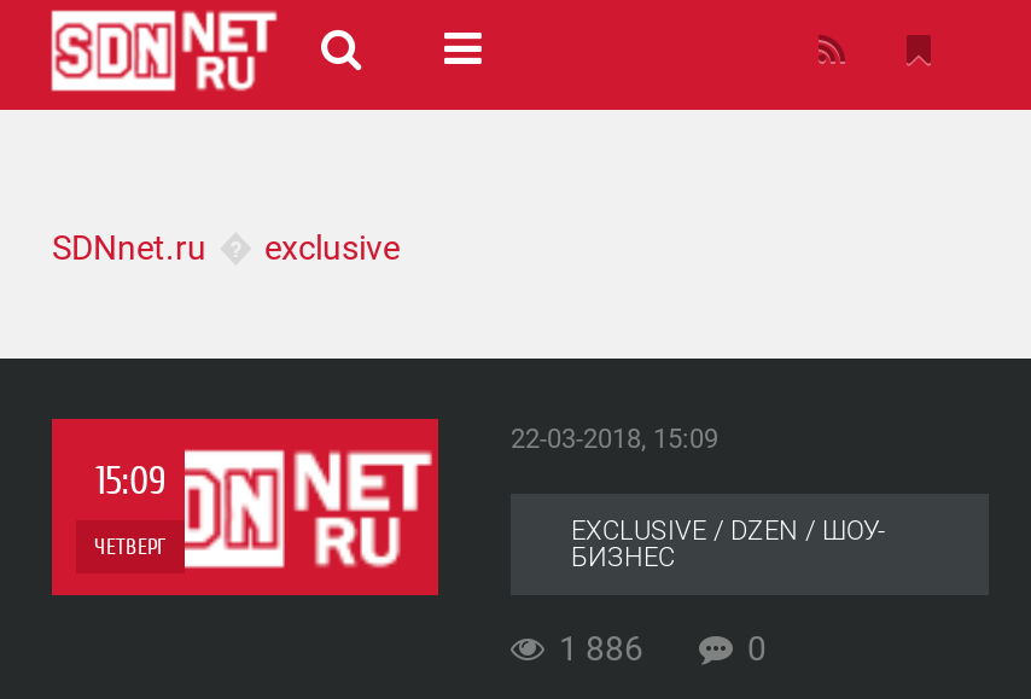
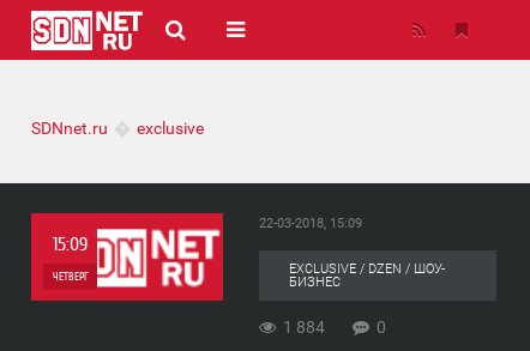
[552,629,643,668] 1 886 -> [279,317,325,337] 1 884

